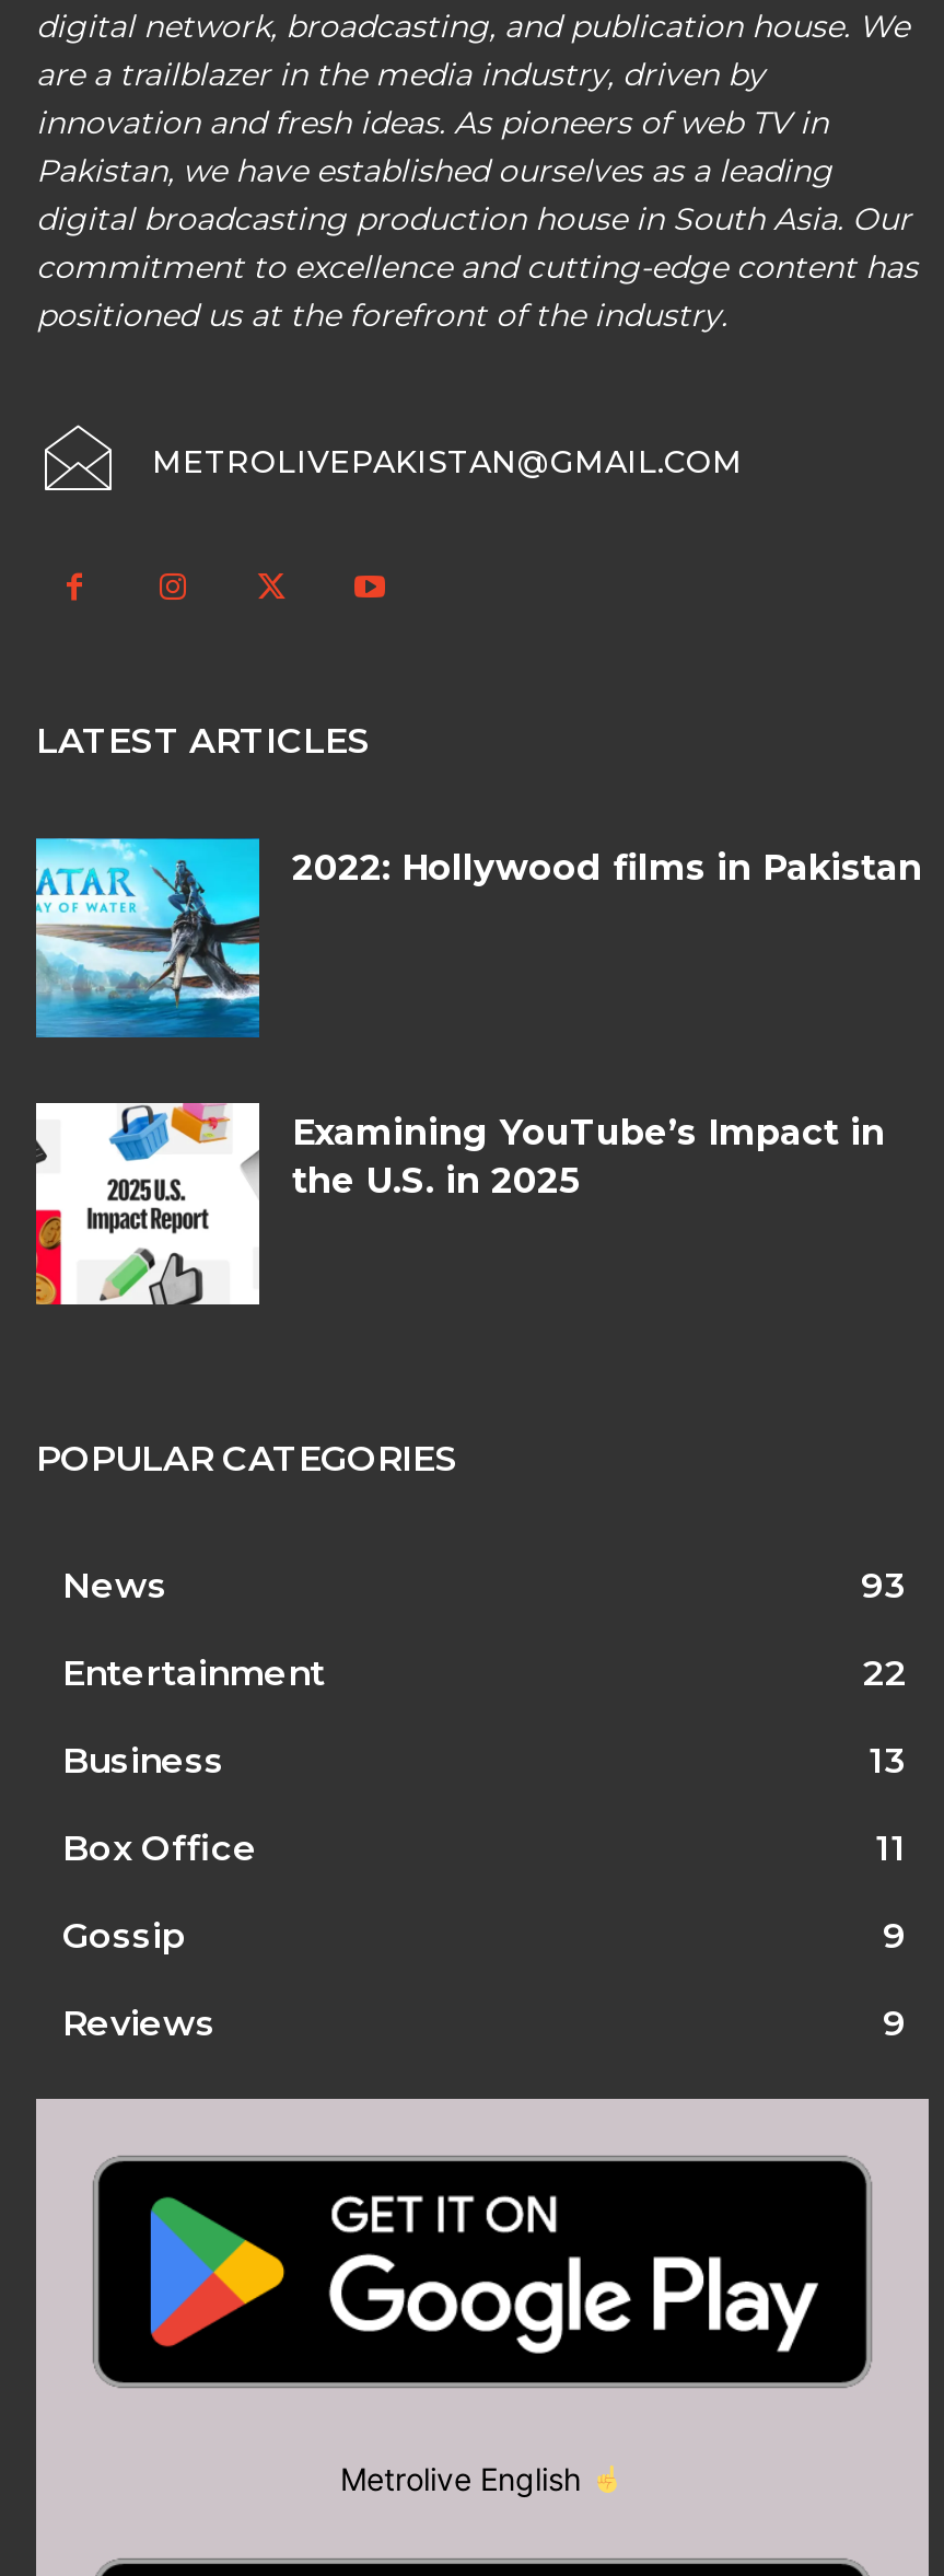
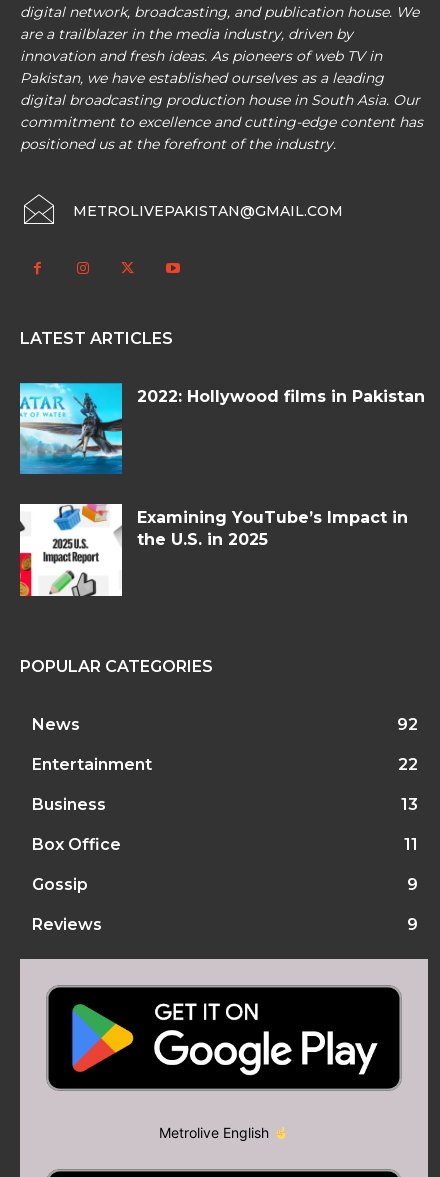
[861,1565,907,1607] 93 -> [397,715,418,734] 92

